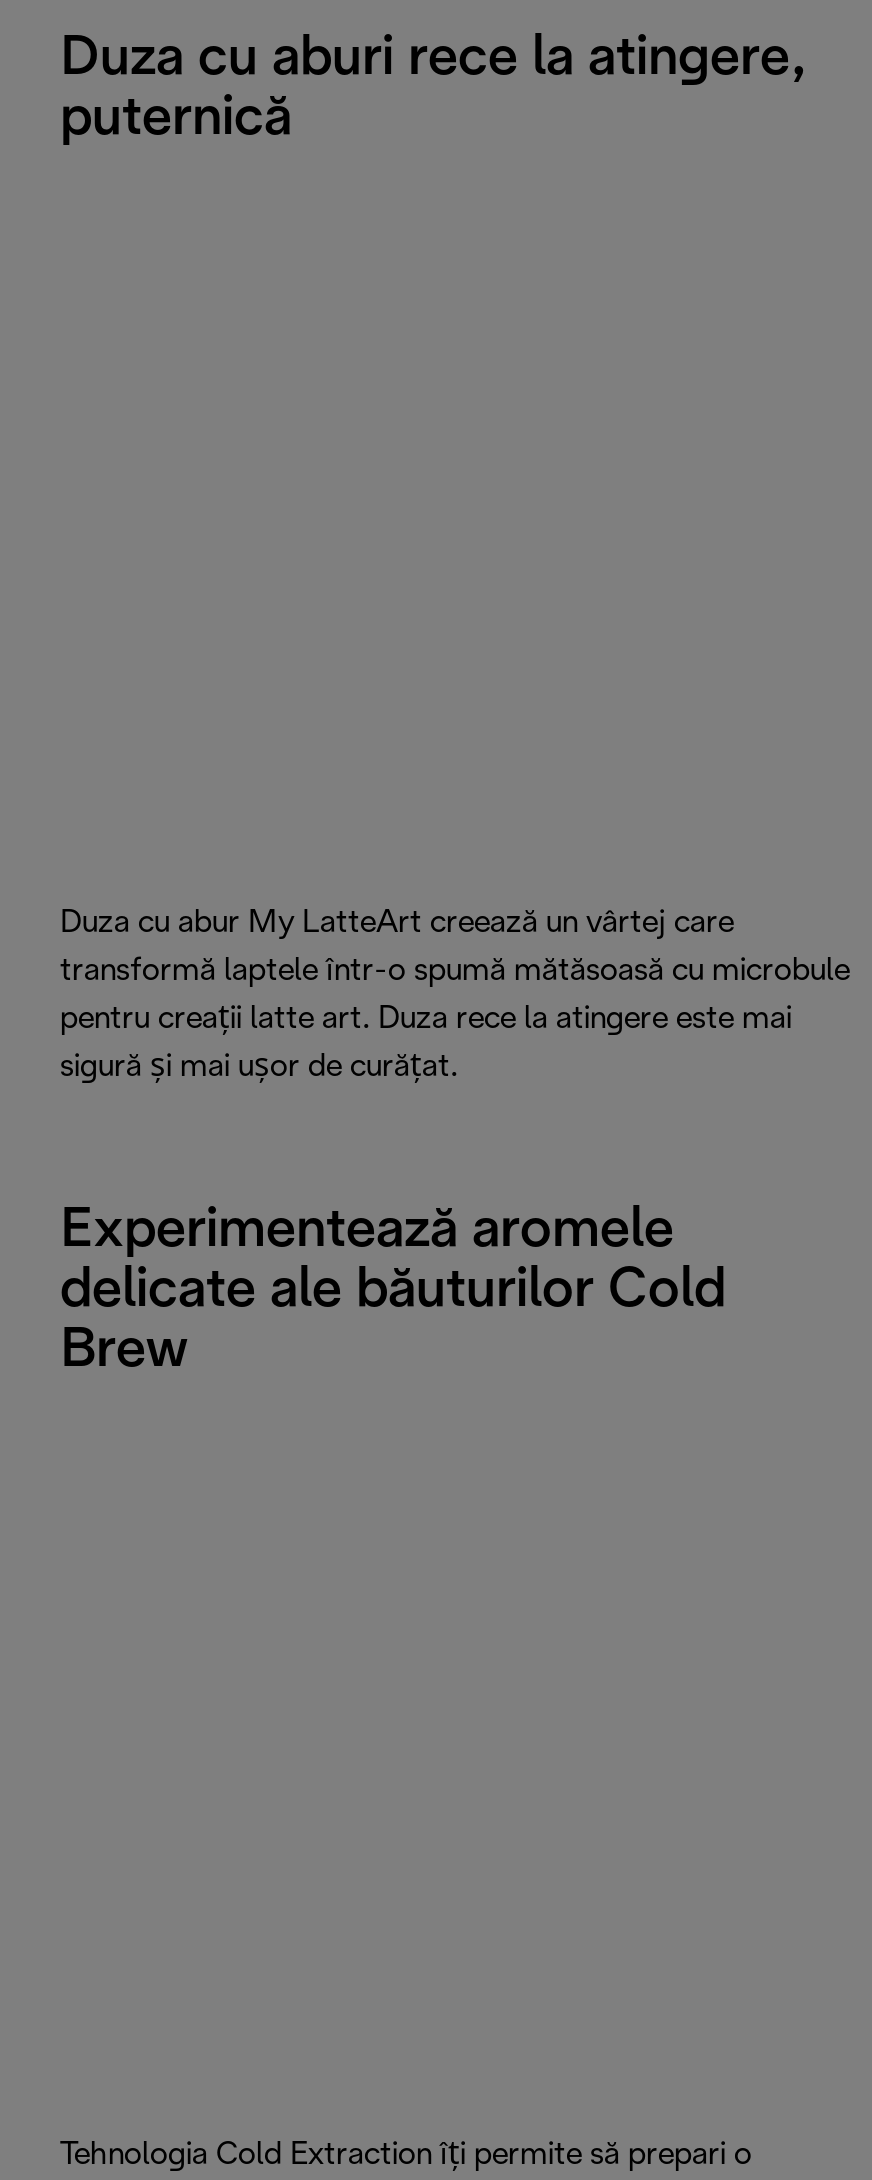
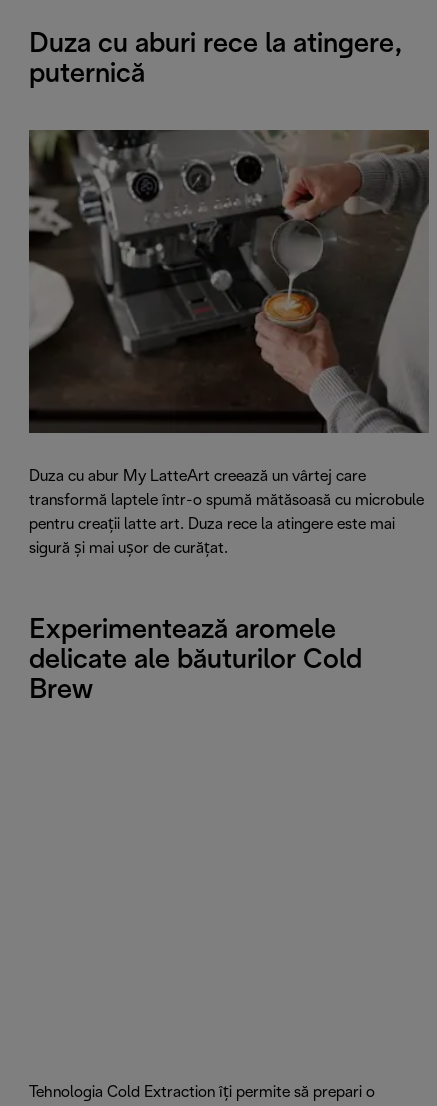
none -> [28,129,430,434] [image]

